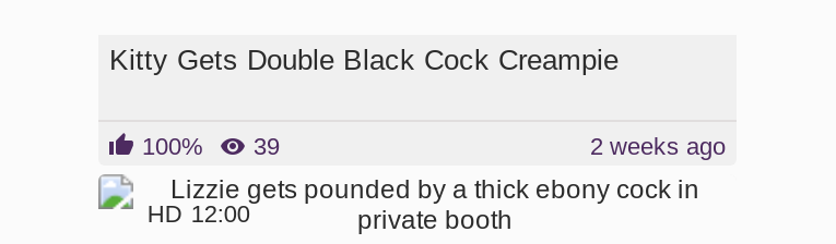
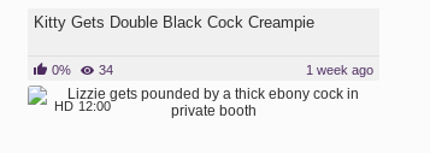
[142,133,203,159] 100% -> [52,62,71,77] 0%
[254,133,280,159] 39 -> [99,62,113,77] 34
[590,133,726,159] 2 weeks ago -> [306,62,373,77] 1 week ago

